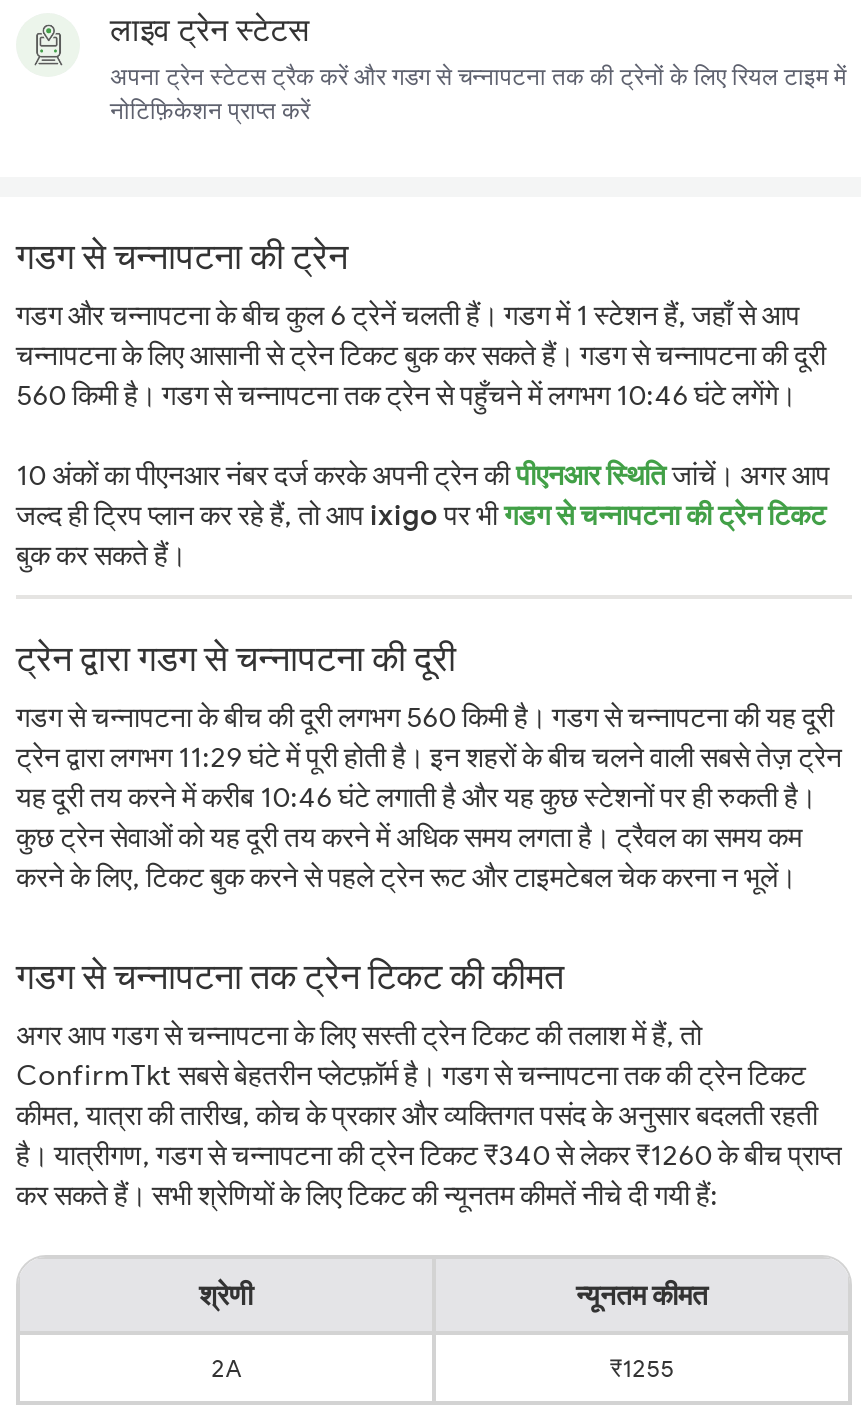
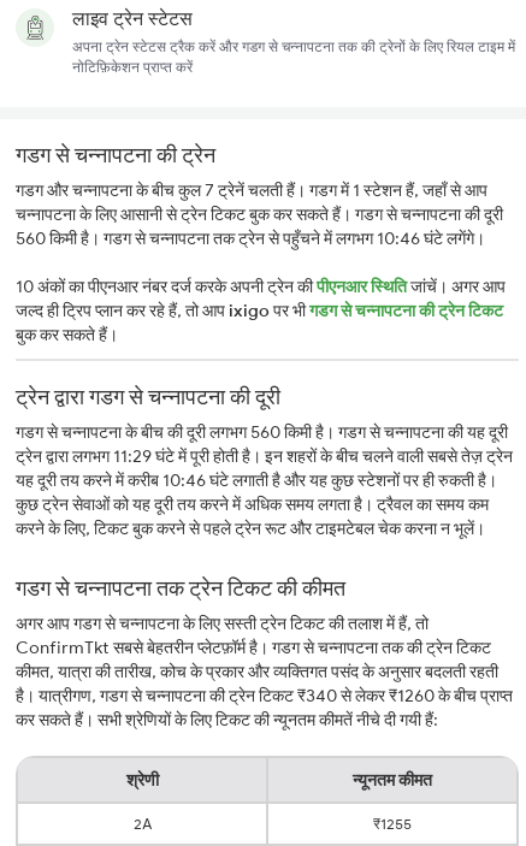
[16,298,800,334] गडग और चन्नापटना के बीच कुल 6 ट्रेनें चलती हैं। गडग में 1 स्टेशन हैं, जहाँ से आप -> [16,180,487,201] गडग और चन्नापटना के बीच कुल 7 ट्रेनें चलती हैं। गडग में 1 स्टेशन हैं, जहाँ से आप

